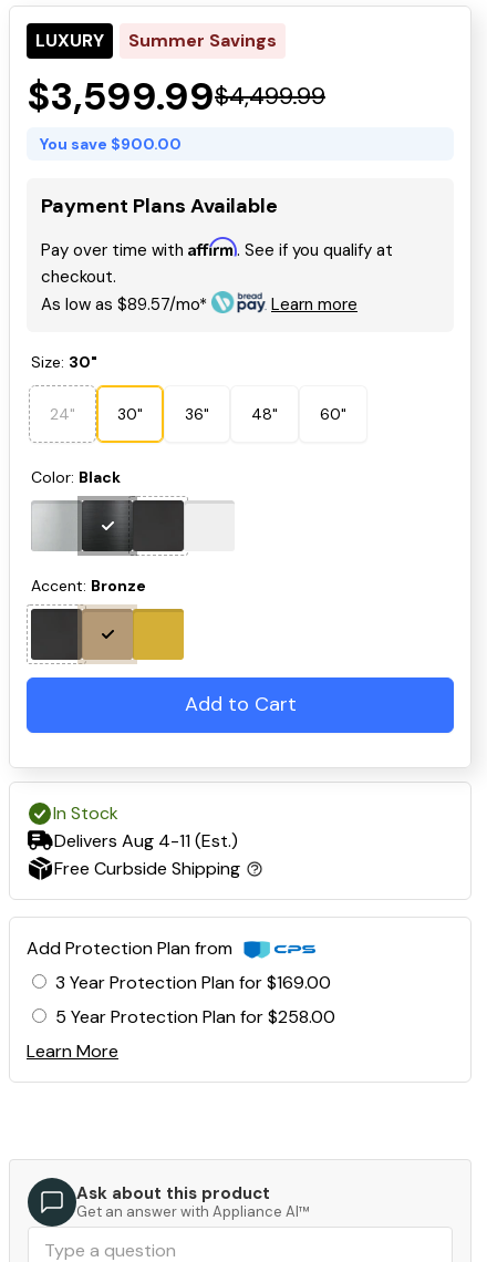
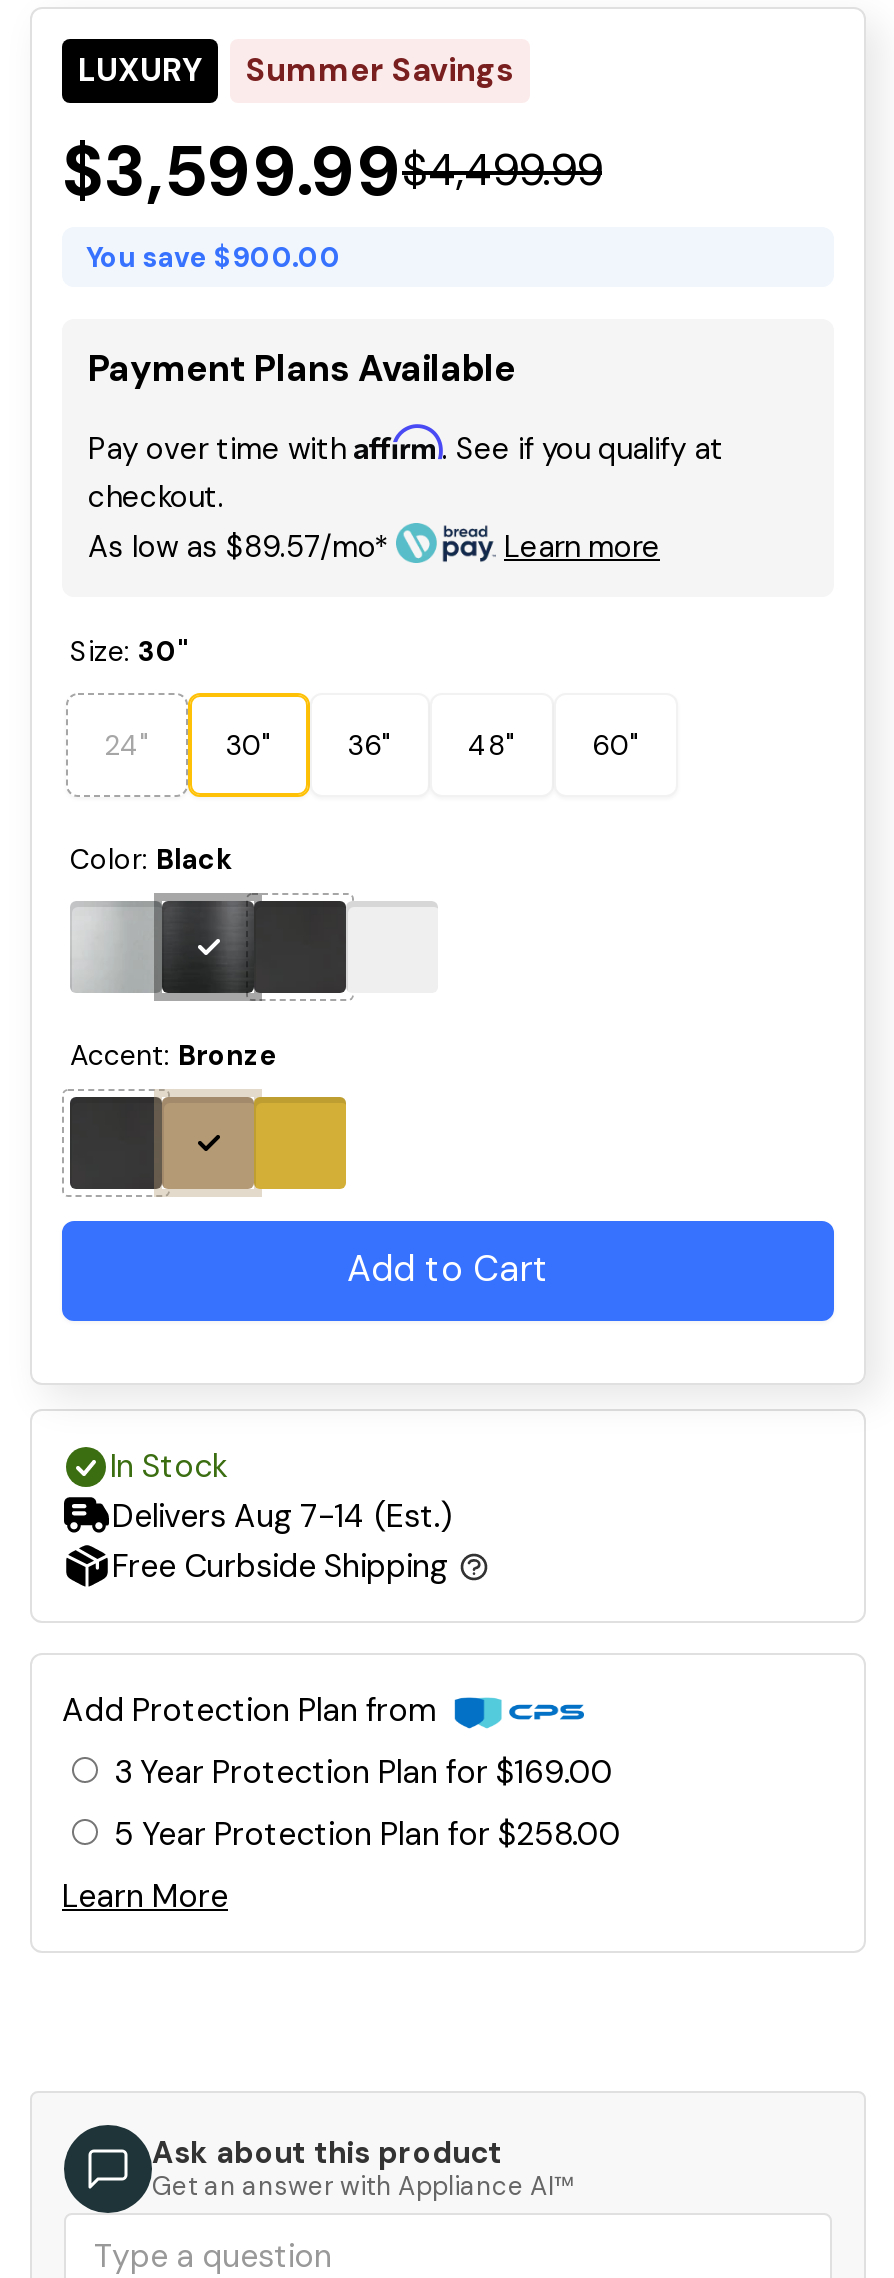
[54,830,238,853] Delivers Aug 4-11 (Est.) -> [112,1496,452,1538] Delivers Aug 7-14 (Est.)

